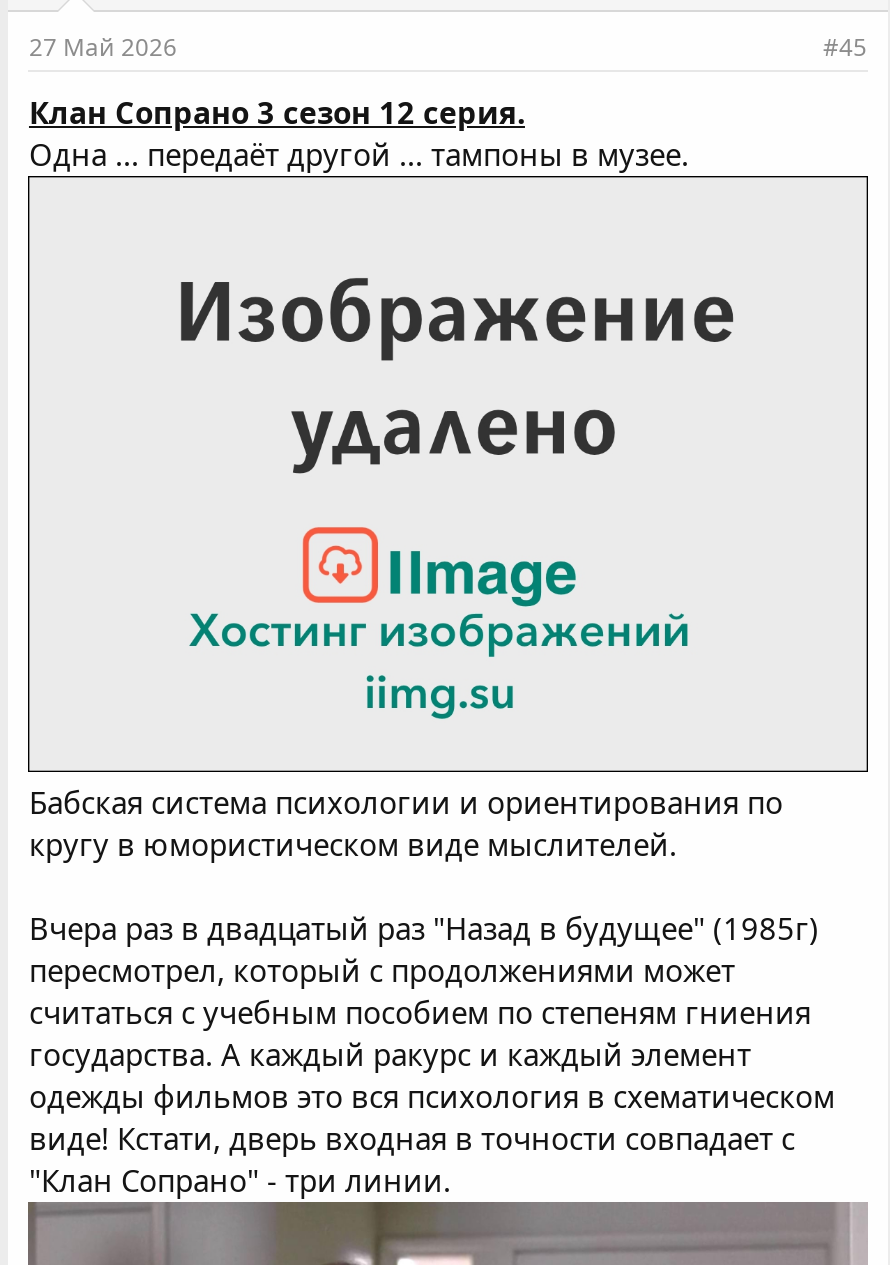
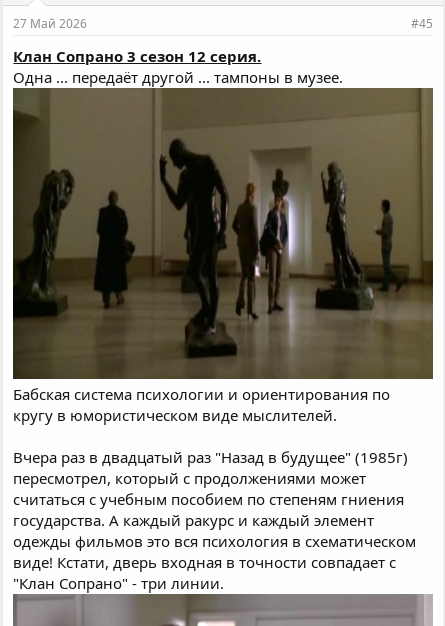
[26,176,870,774] [image] -> [13,88,433,379] [image]

